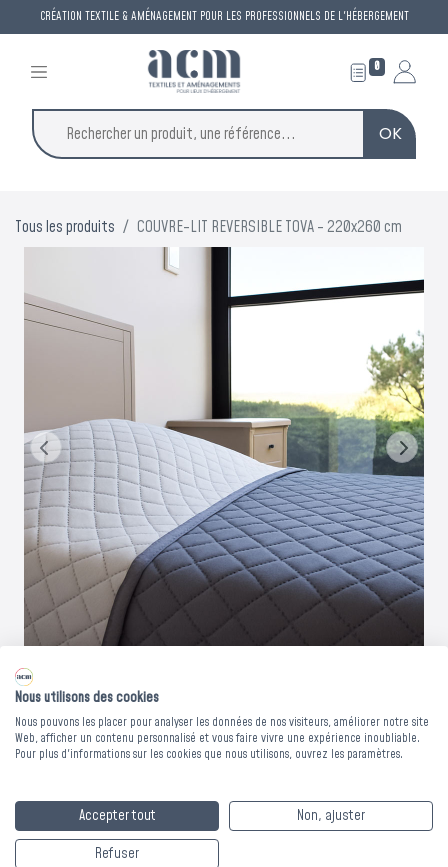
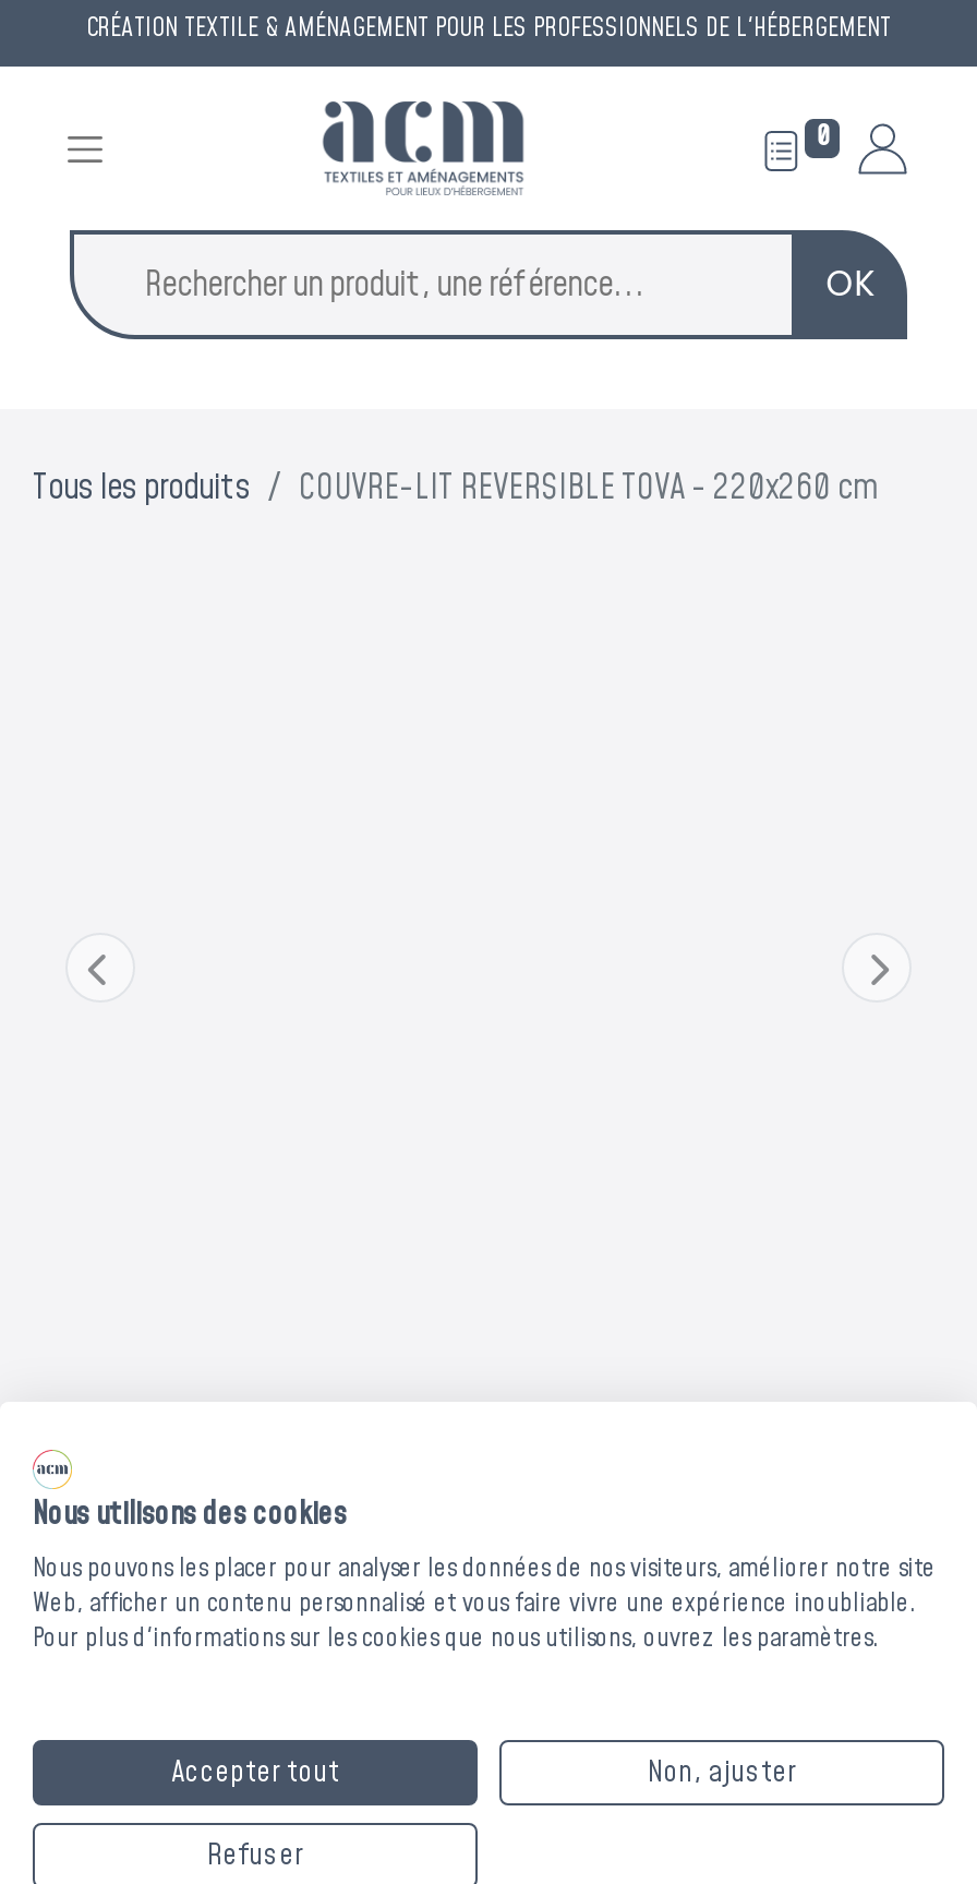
[23,246,425,647] [image] -> none

